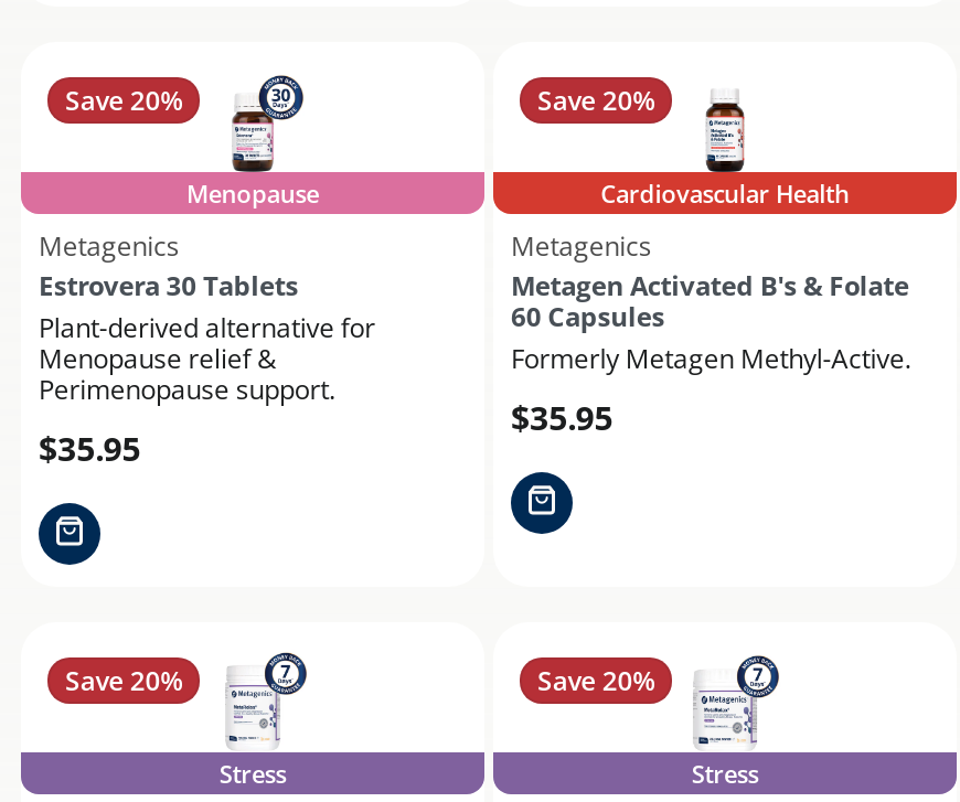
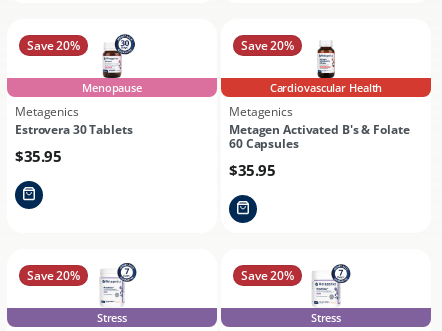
[39,308,375,408] Plant-derived alternative for | Menopause relief & | Perimenopause support. -> none
[511,339,911,377] Formerly Metagen Methyl-Active. -> none

